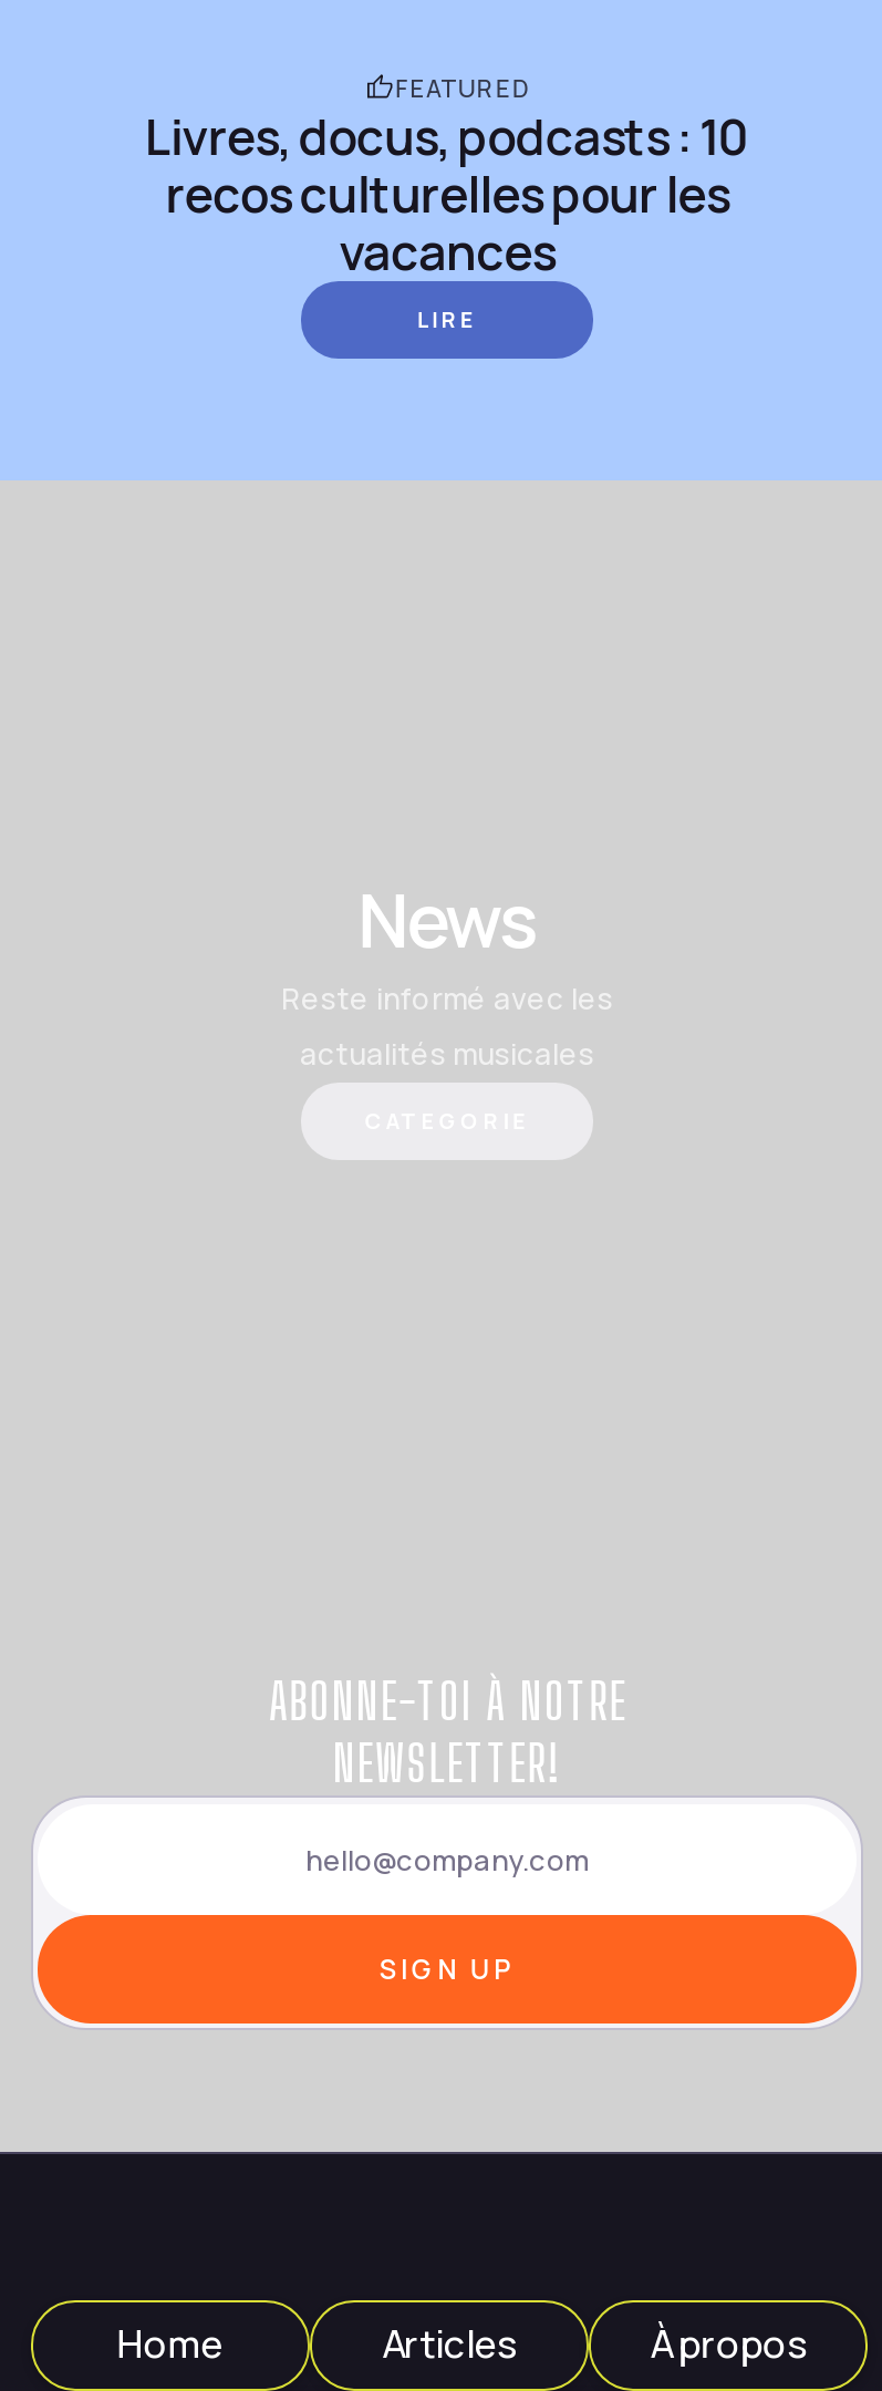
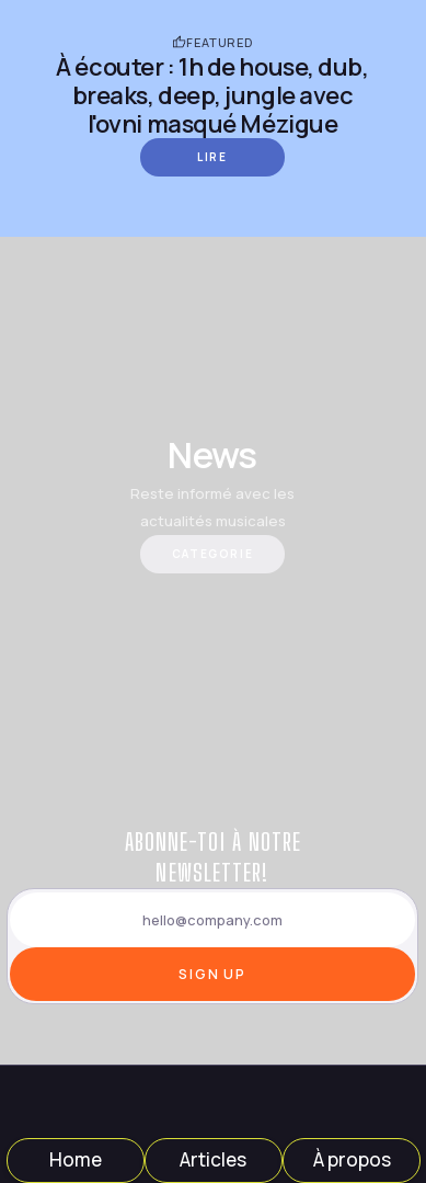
[144,103,750,285] Livres, docus, podcasts : 10 | recos culturelles pour les | vacances -> [56,50,369,140] À écouter : 1h de house, dub, | breaks, deep, jungle avec | l'ovni masqué Mézigue

